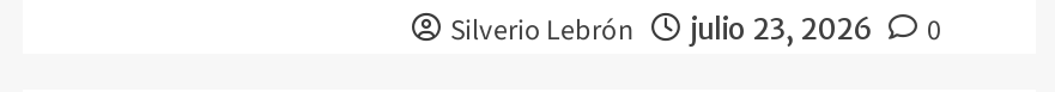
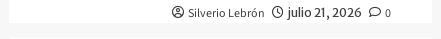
[450,11,941,51] Silverio Lebrón julio 23, 2026 0 -> [187,5,390,22] Silverio Lebrón julio 21, 2026 0

